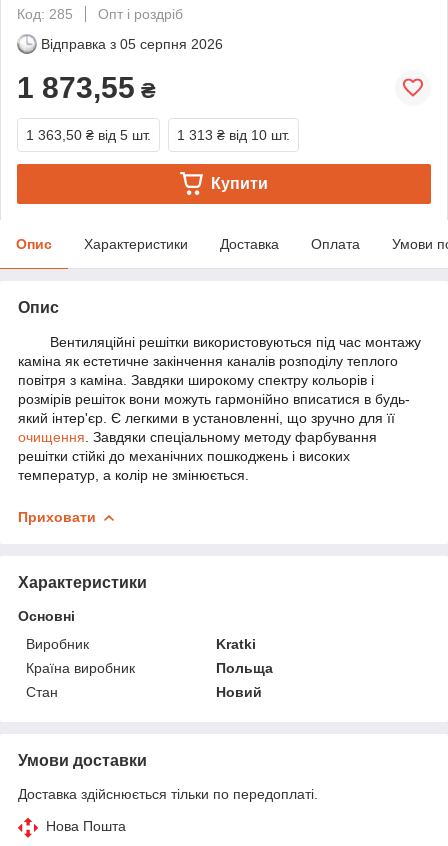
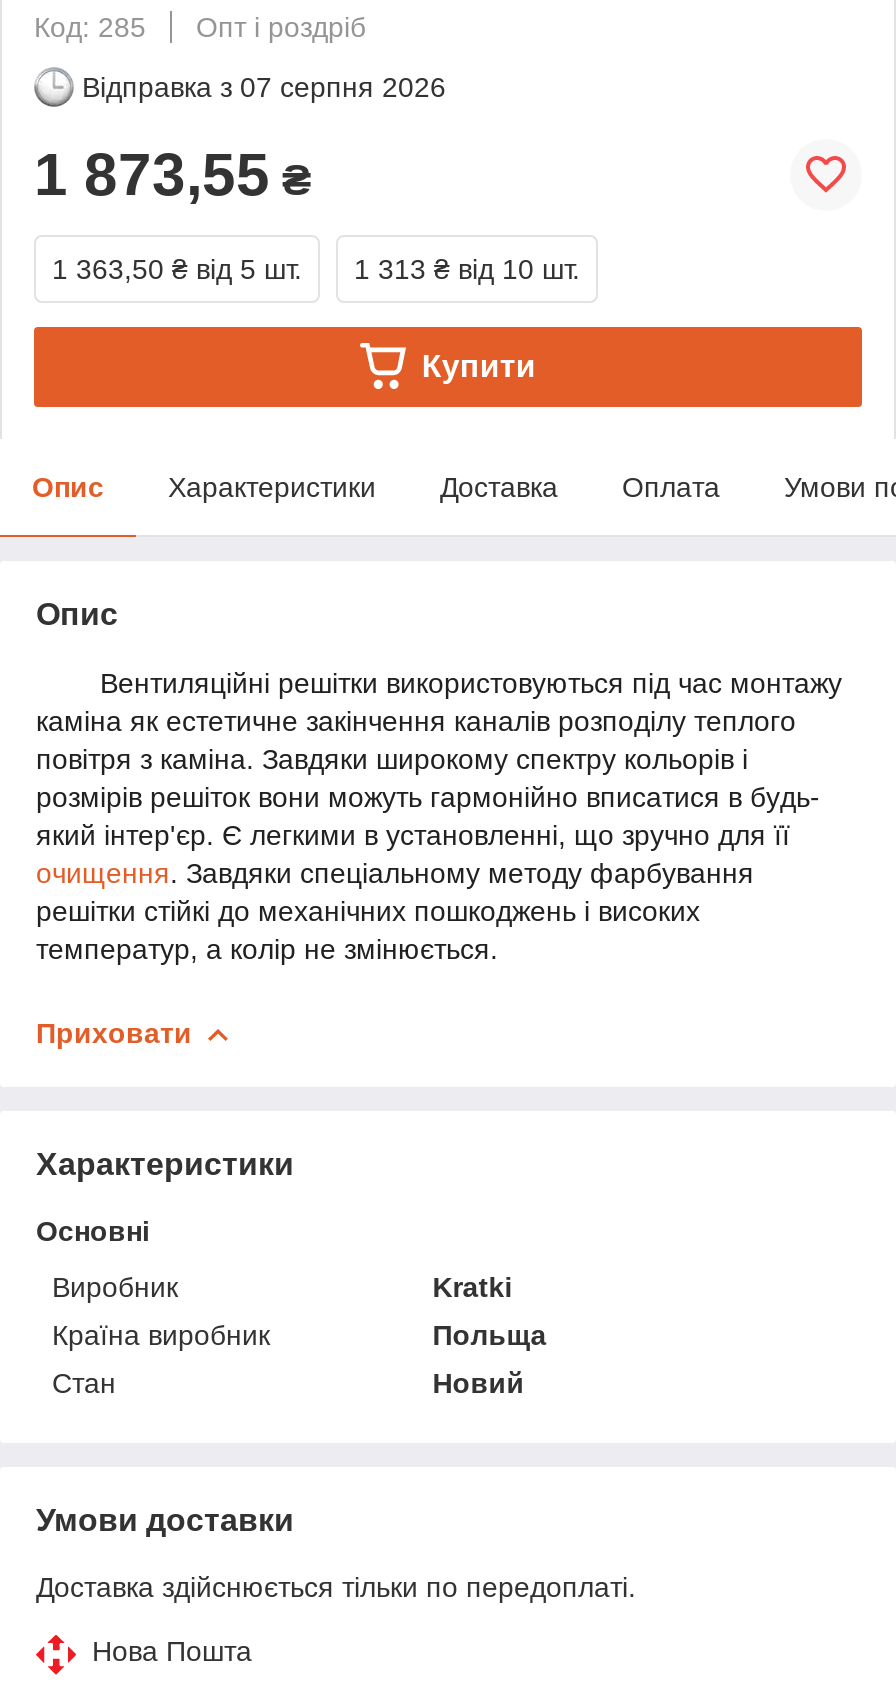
[41,36,223,52] Відправка з 05 серпня 2026 -> [82,71,446,103] Відправка з 07 серпня 2026

